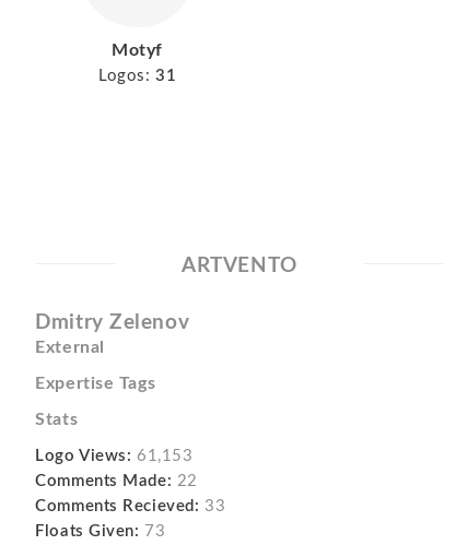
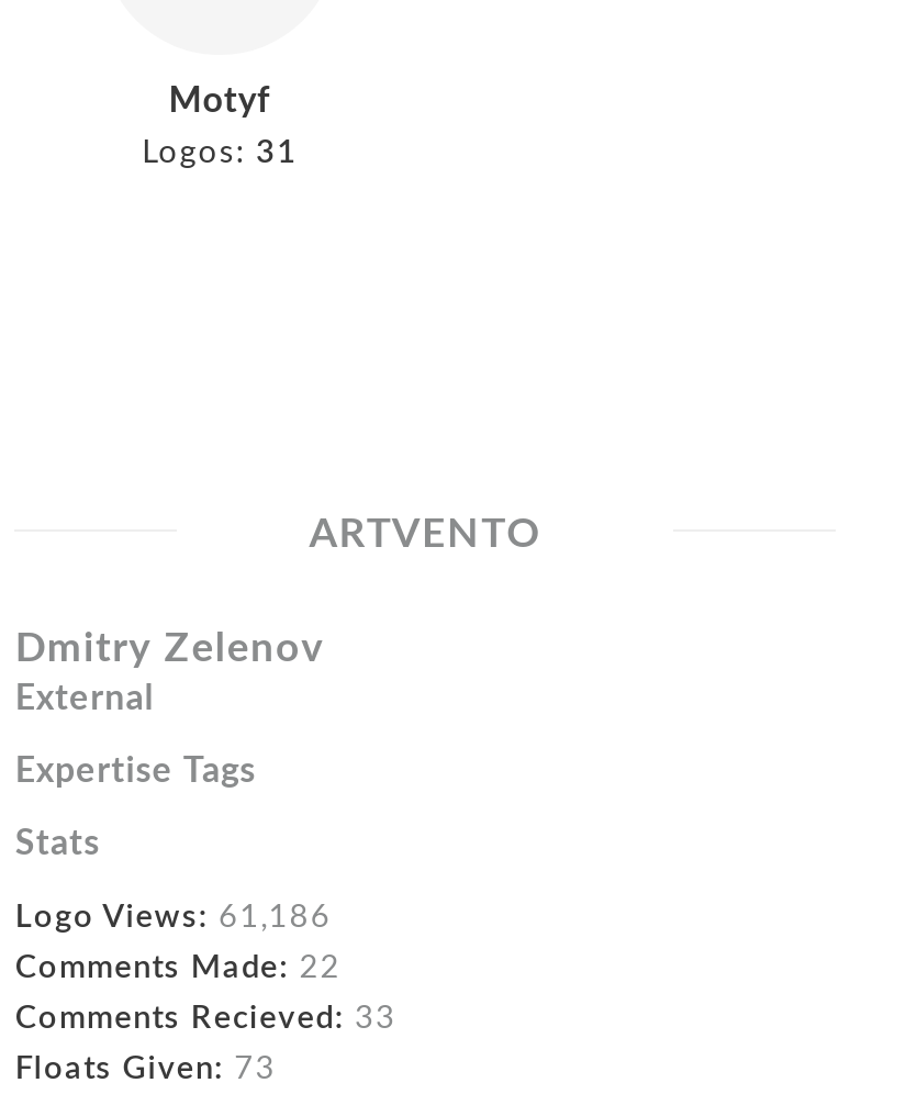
[35,448,193,464] Logo Views: 61,153 -> [15,900,331,933] Logo Views: 61,186

